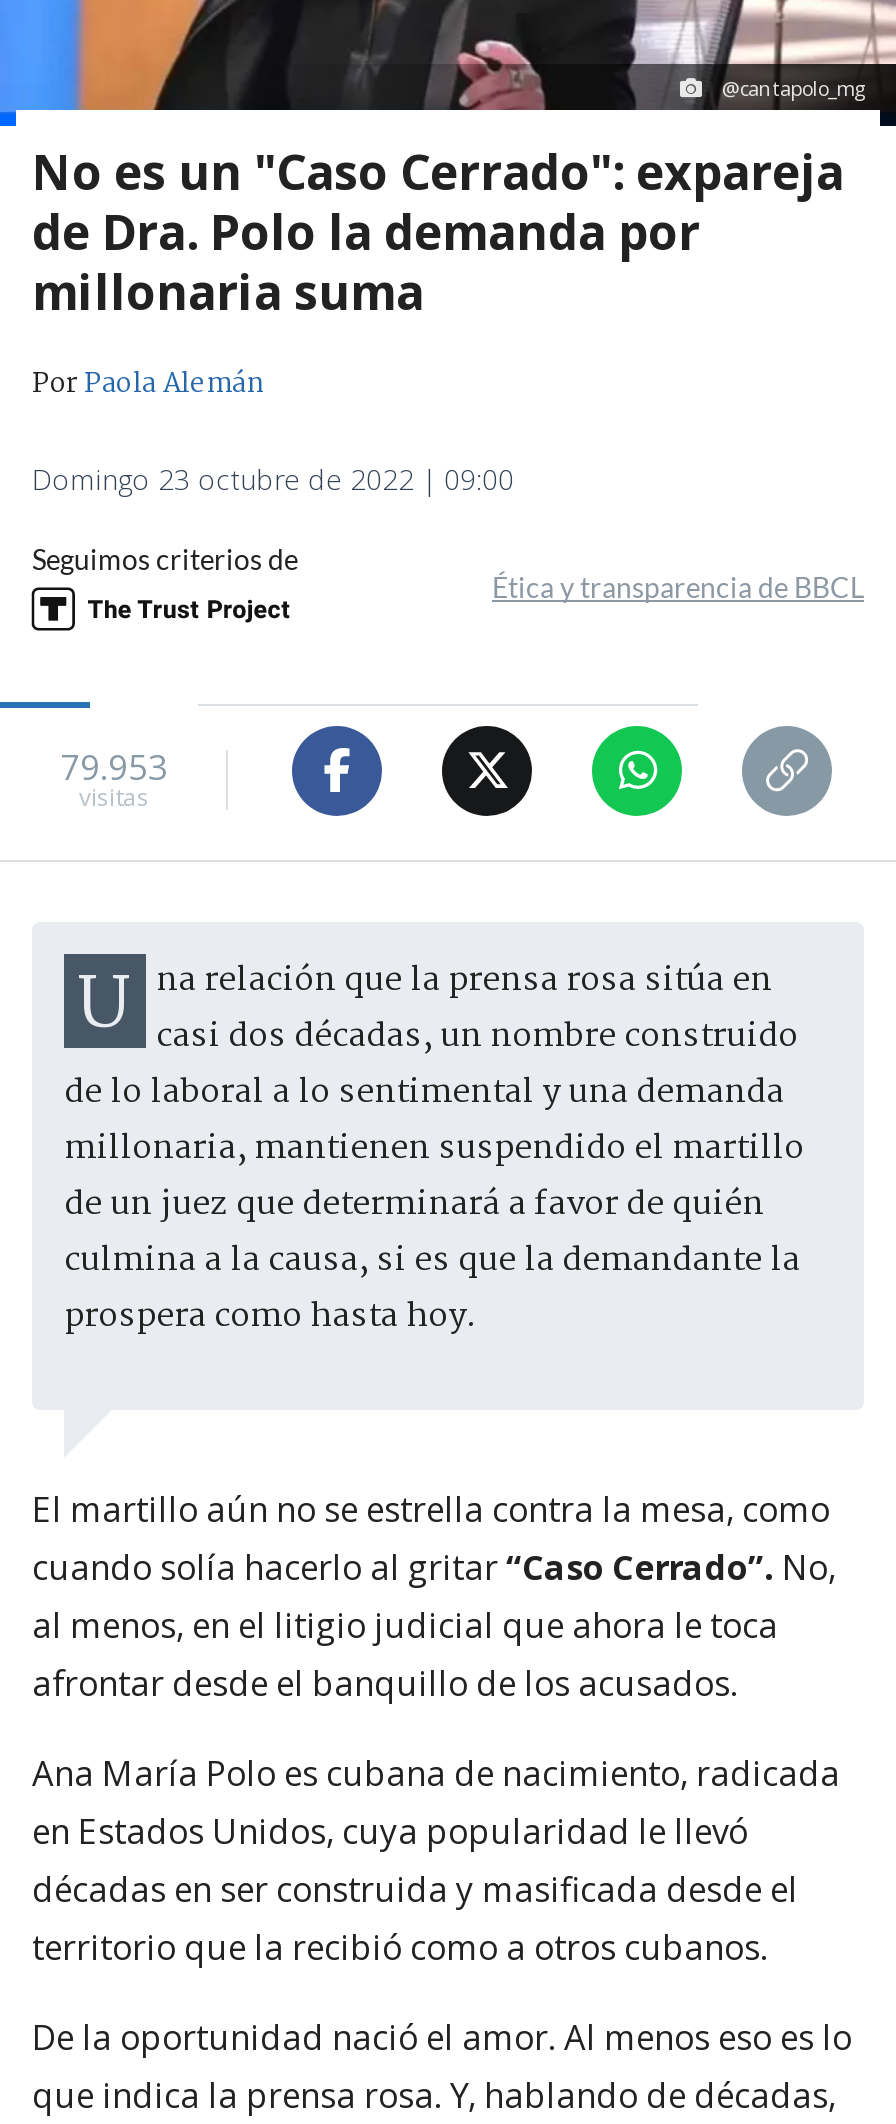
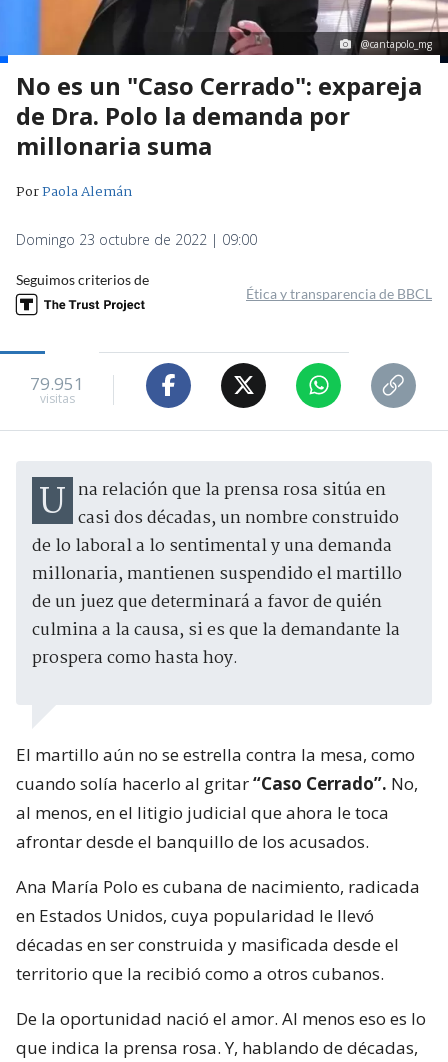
[60,745,168,791] 79.953 -> [30,372,84,395] 79.951

